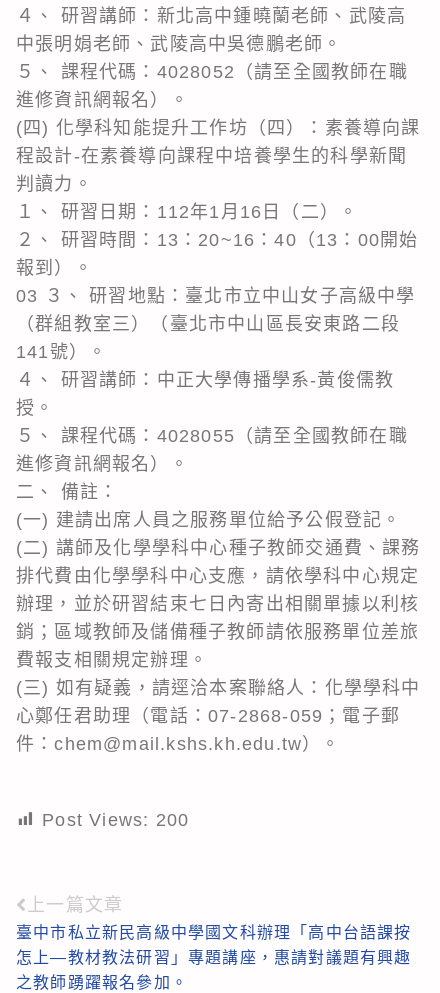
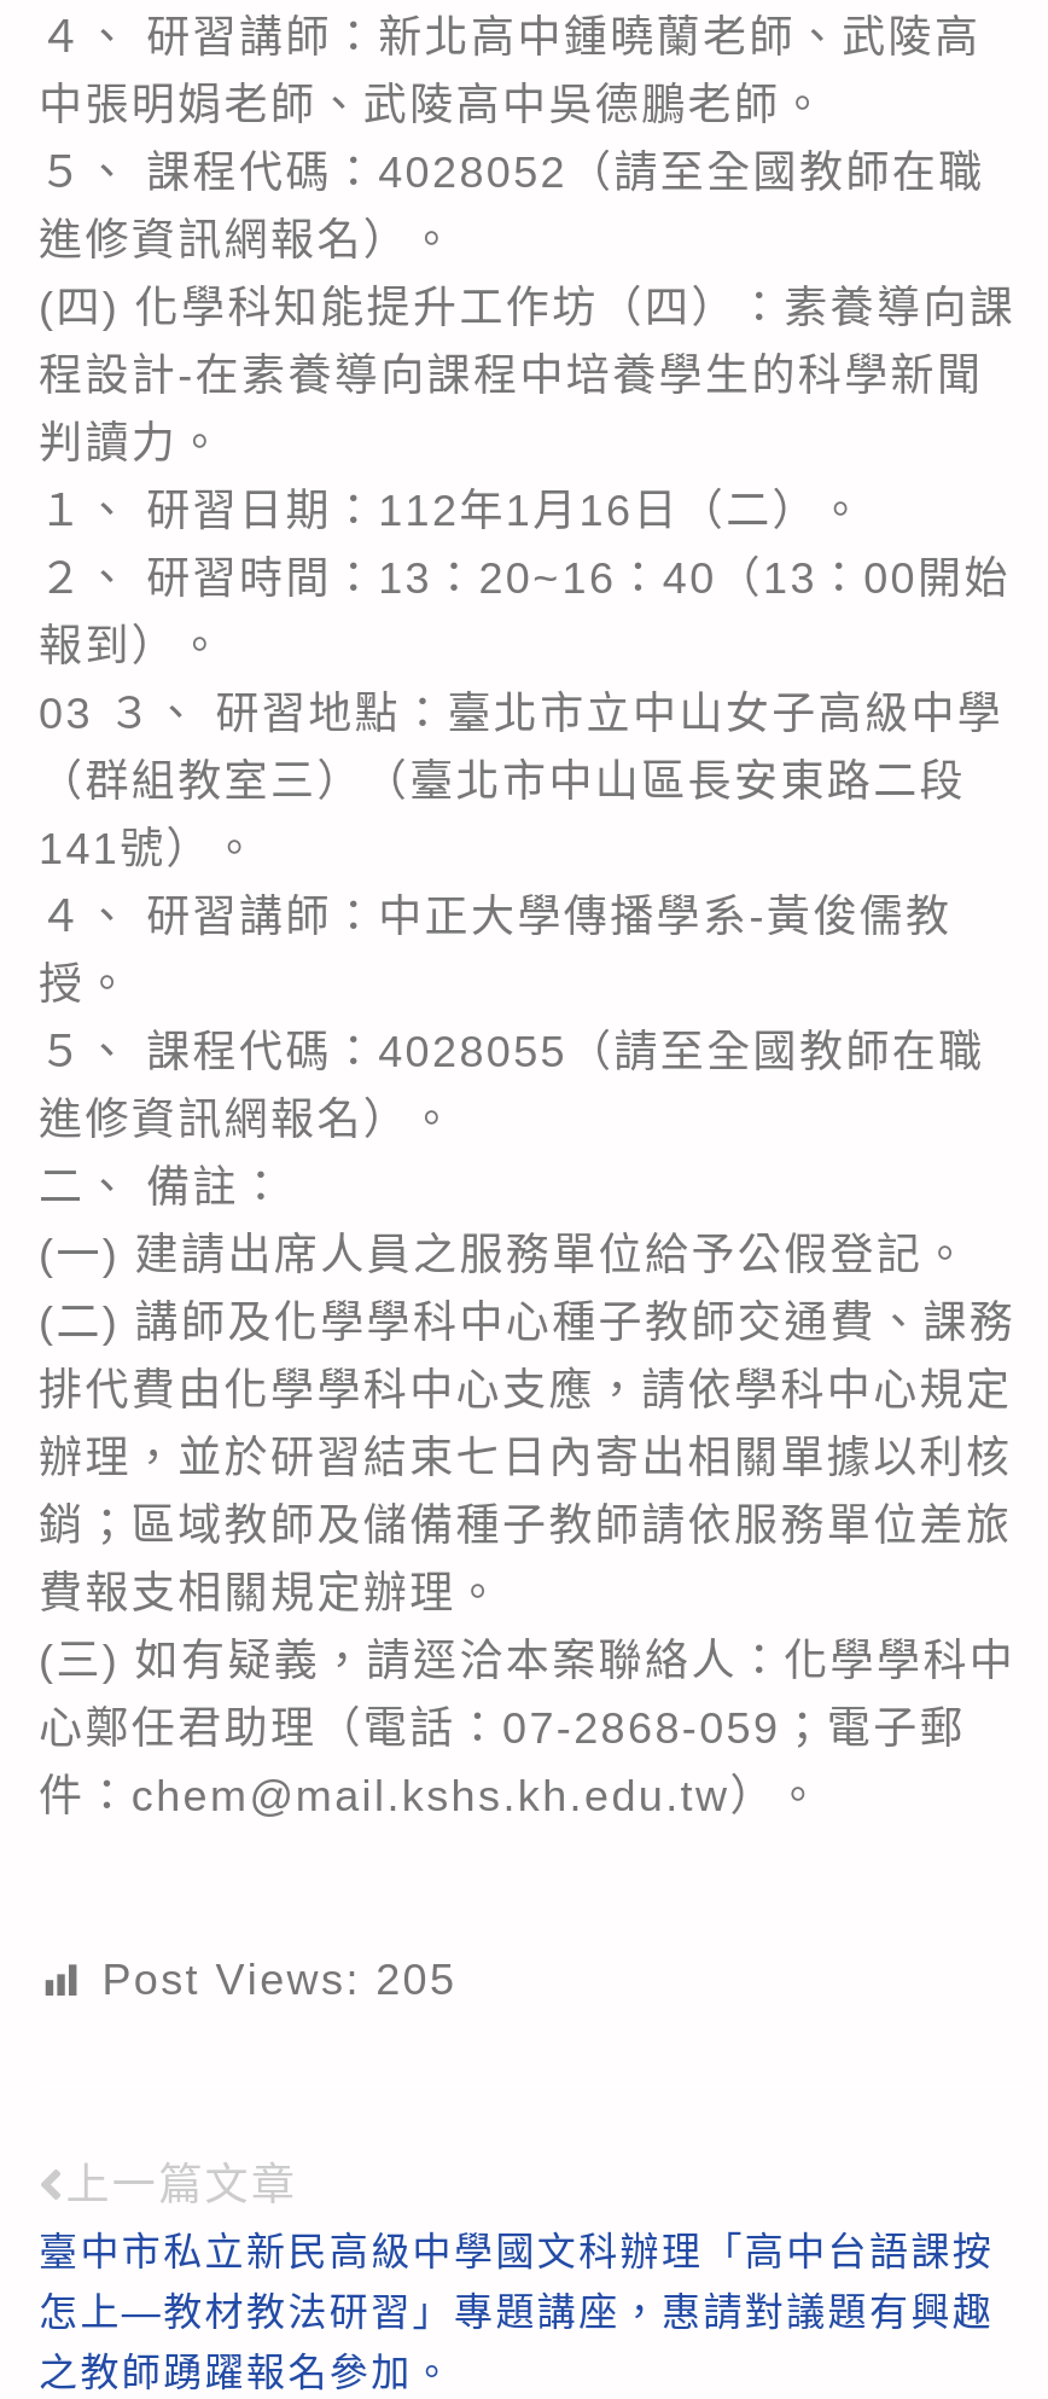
[42,810,189,830] Post Views: 200 -> [102,1956,457,2004] Post Views: 205

